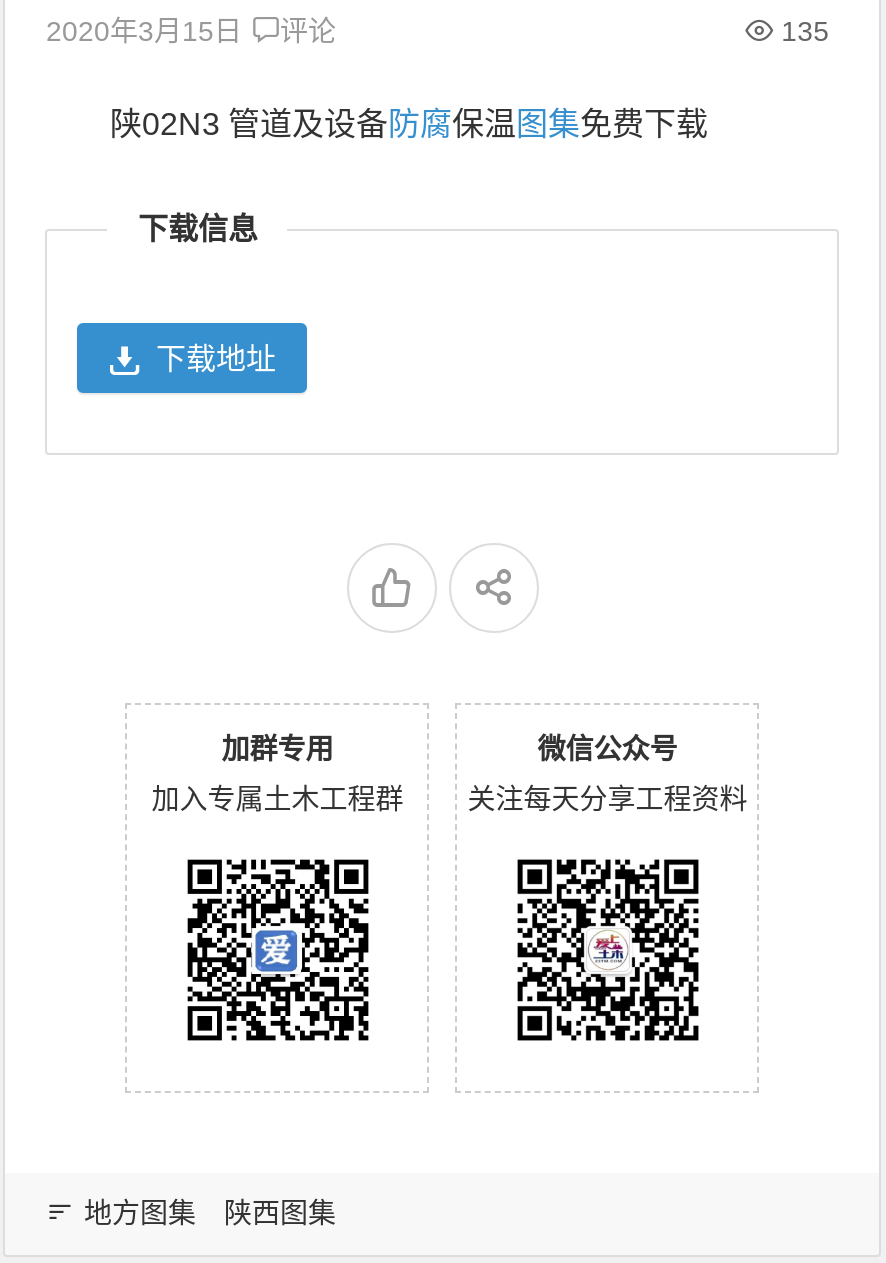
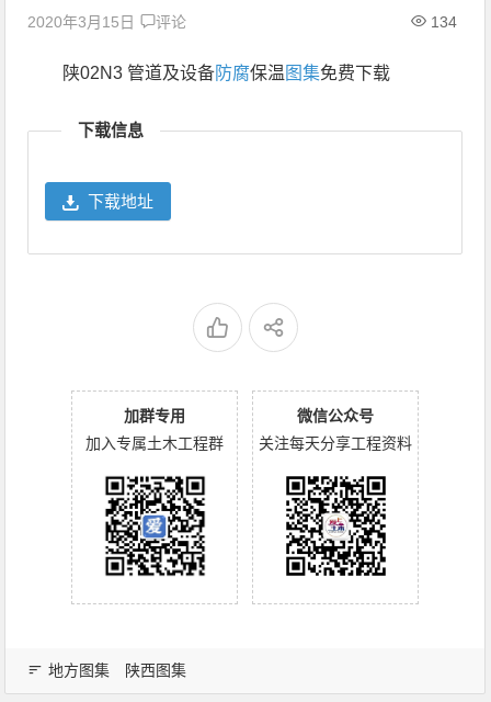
[773,15,829,47] 135 -> [426,13,457,31] 134

